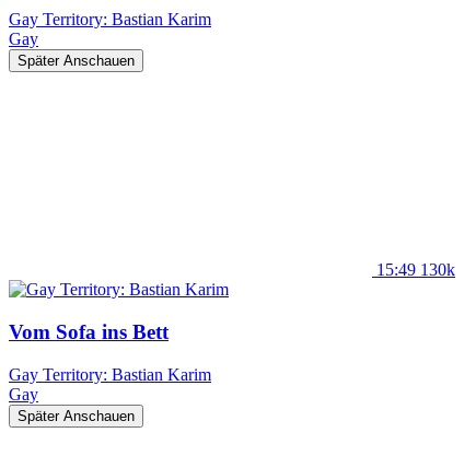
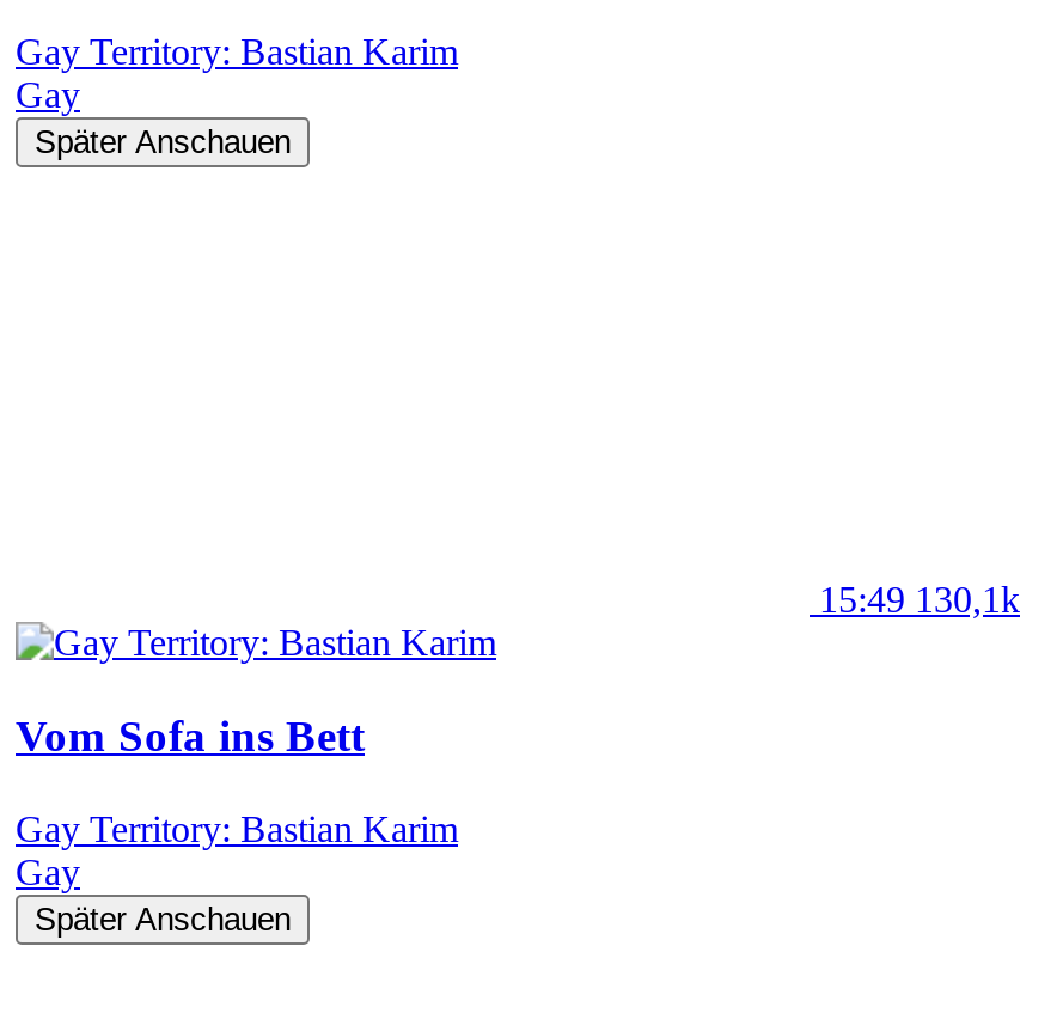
[376,260,455,279] 15:49 130k -> [819,579,1020,620] 15:49 130,1k

